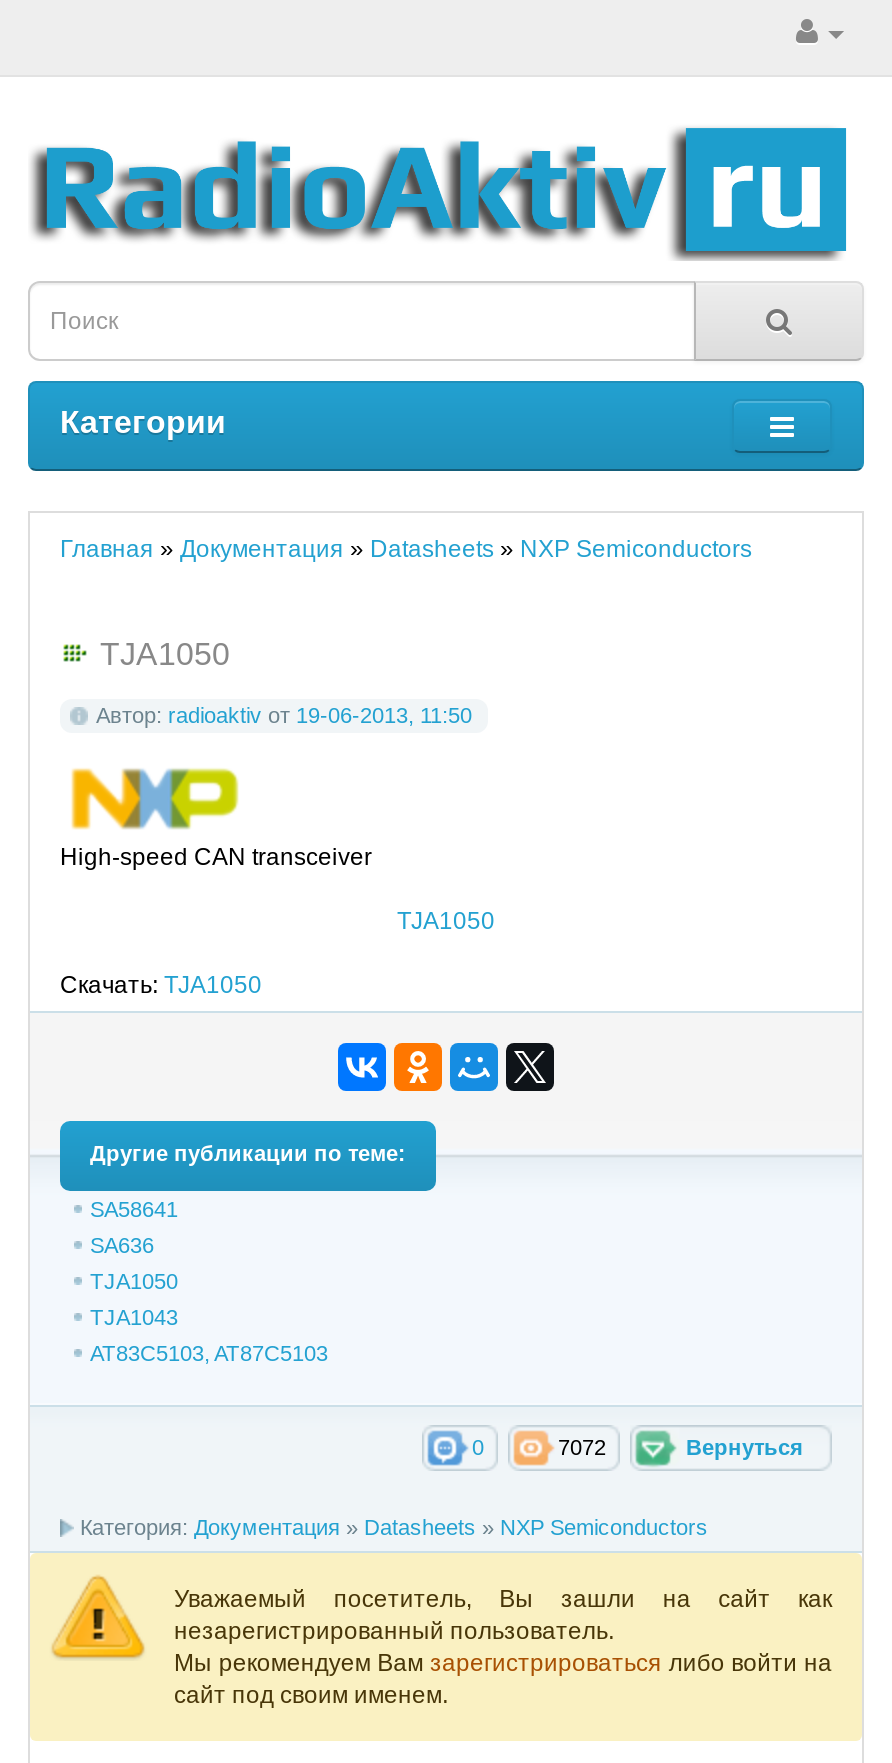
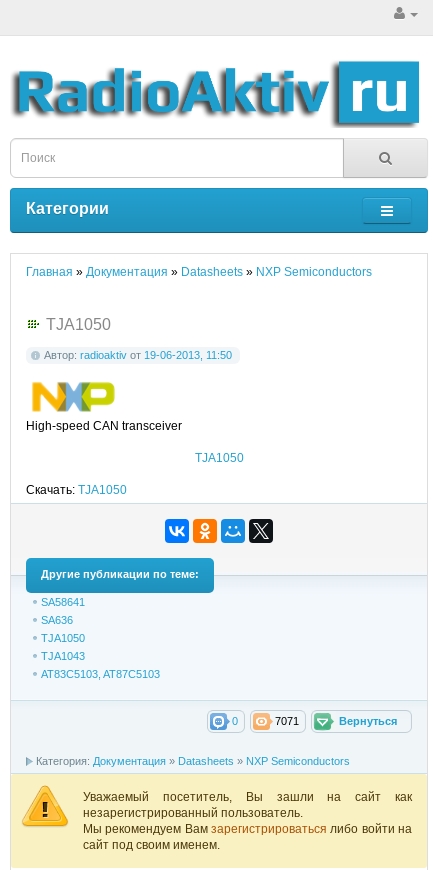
[558,1435,606,1459] 7072 -> [275,715,299,727] 7071

